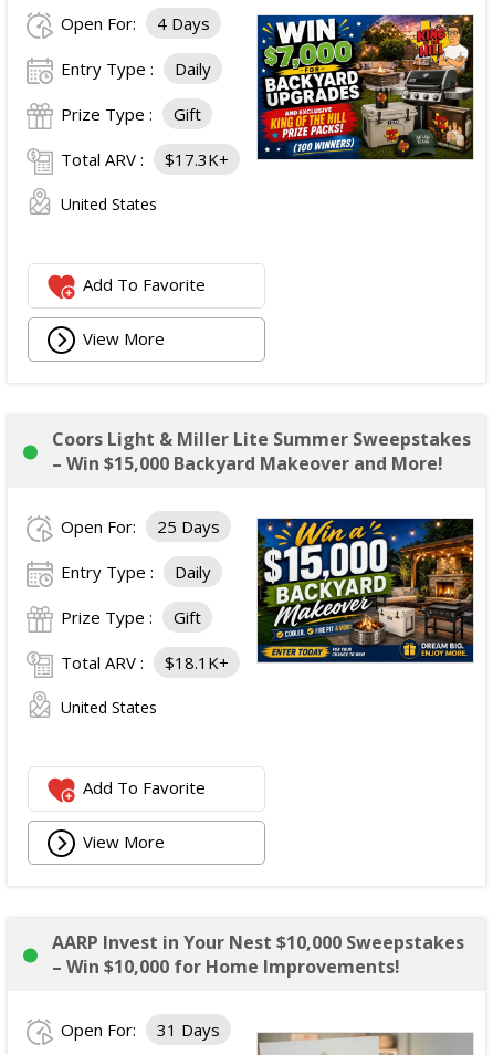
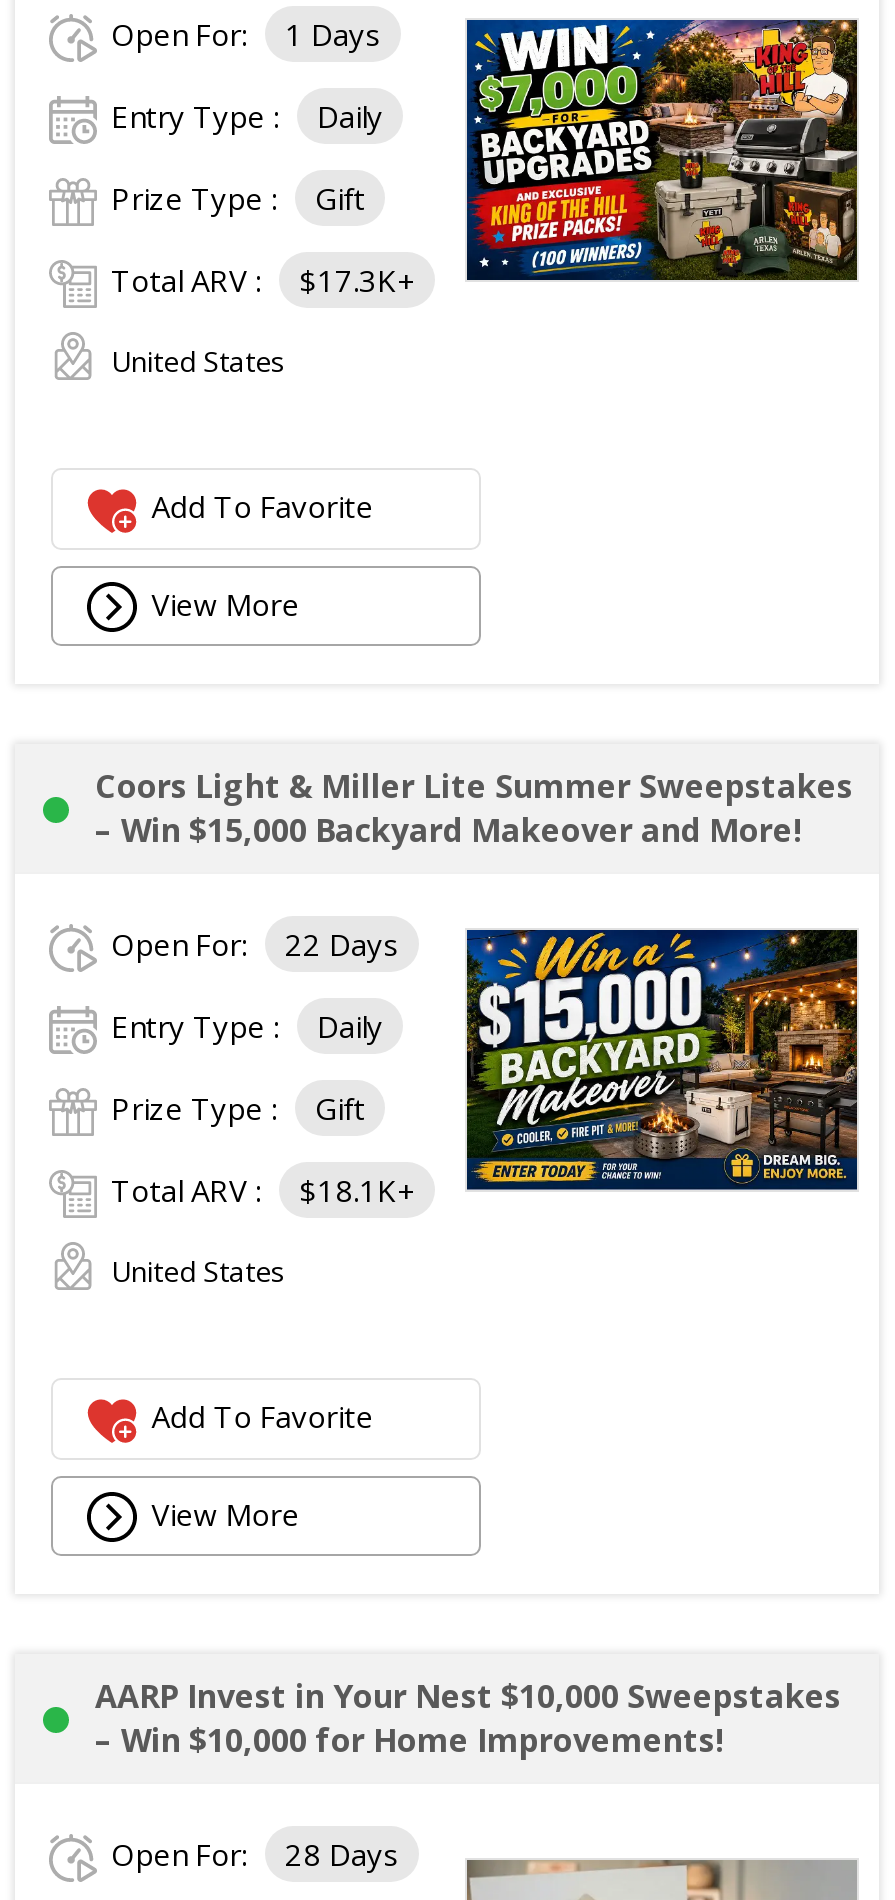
[61,12,210,34] Open For: 4 Days -> [111,14,381,54] Open For: 1 Days
[61,515,220,537] Open For: 25 Days -> [111,924,399,964] Open For: 22 Days
[61,1019,220,1041] Open For: 31 Days -> [111,1834,399,1874] Open For: 28 Days

